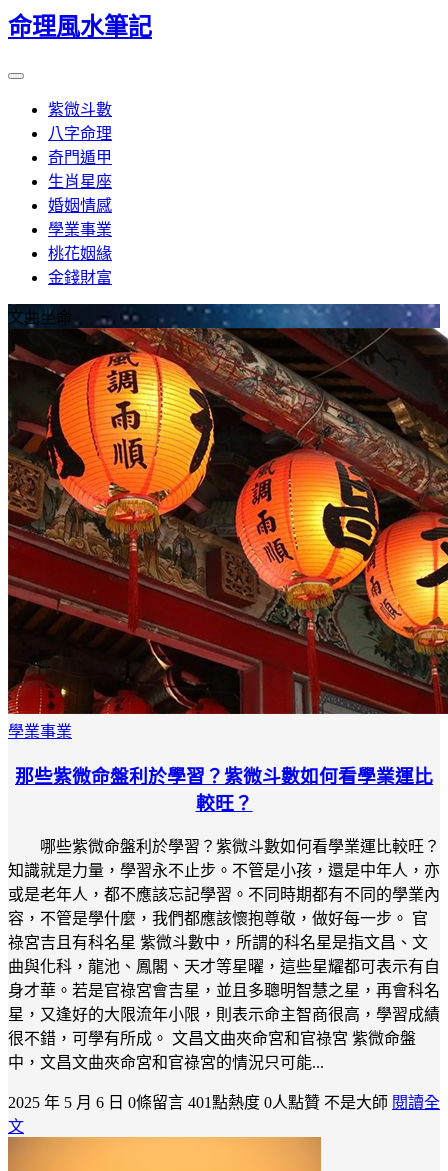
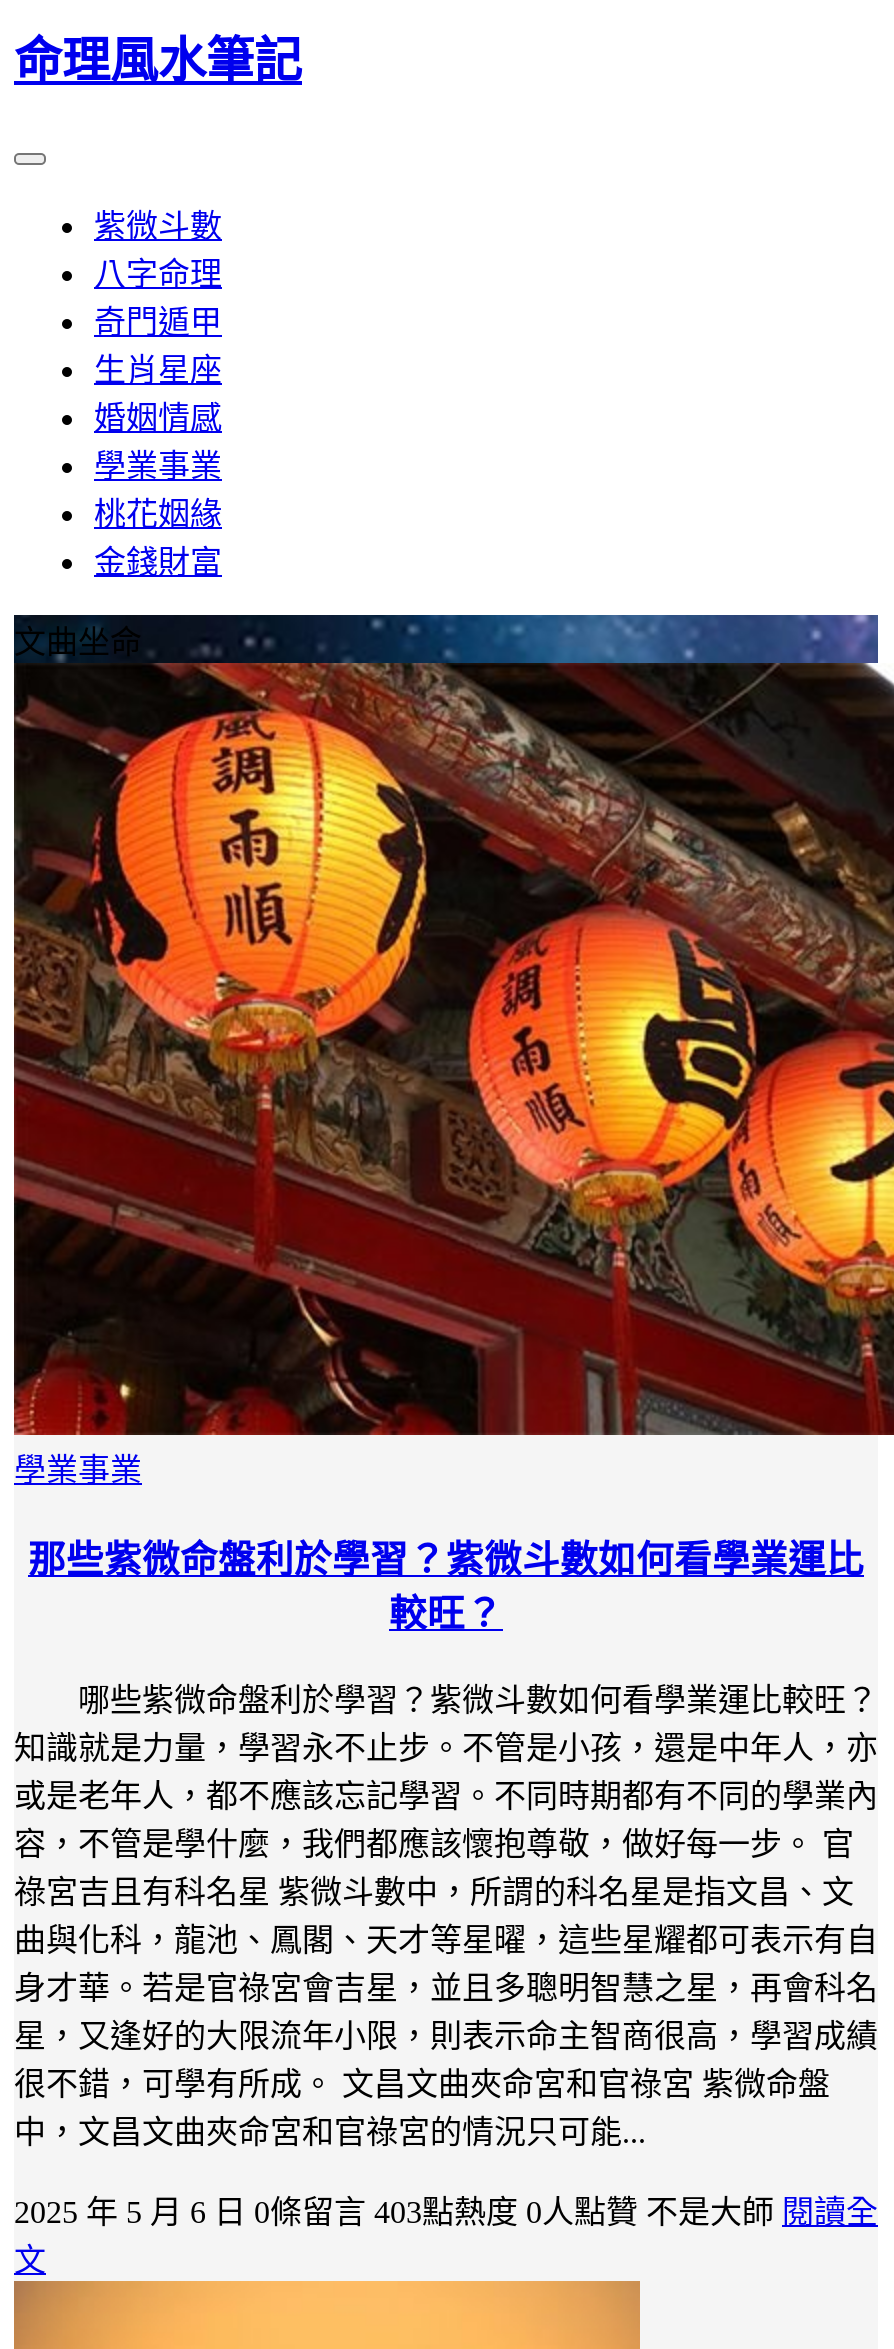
[8,1094,440,1111] 2025 年 5 月 6 日 0條留言 401點熱度 0人點贊 不是大師 閱讀全 -> [14,2195,878,2229] 2025 年 5 月 6 日 0條留言 403點熱度 0人點贊 不是大師 閱讀全

